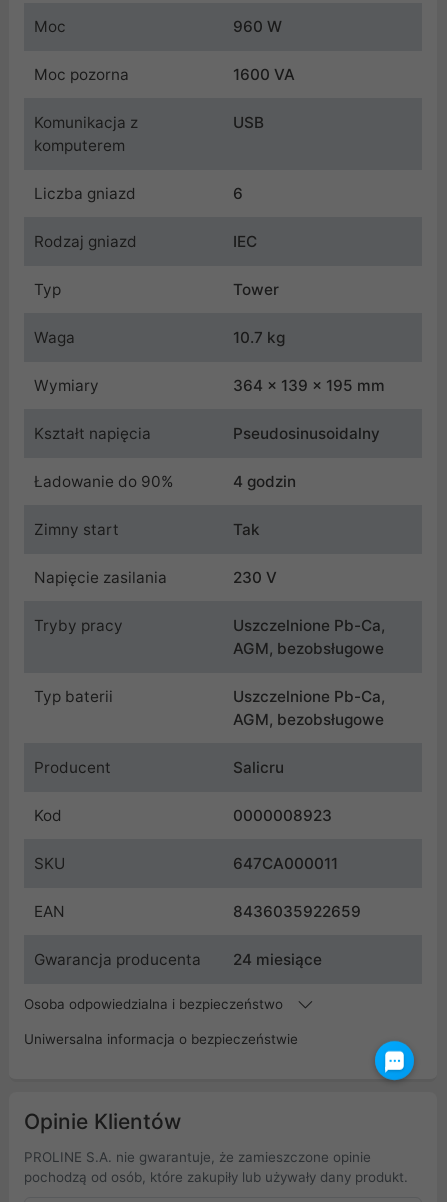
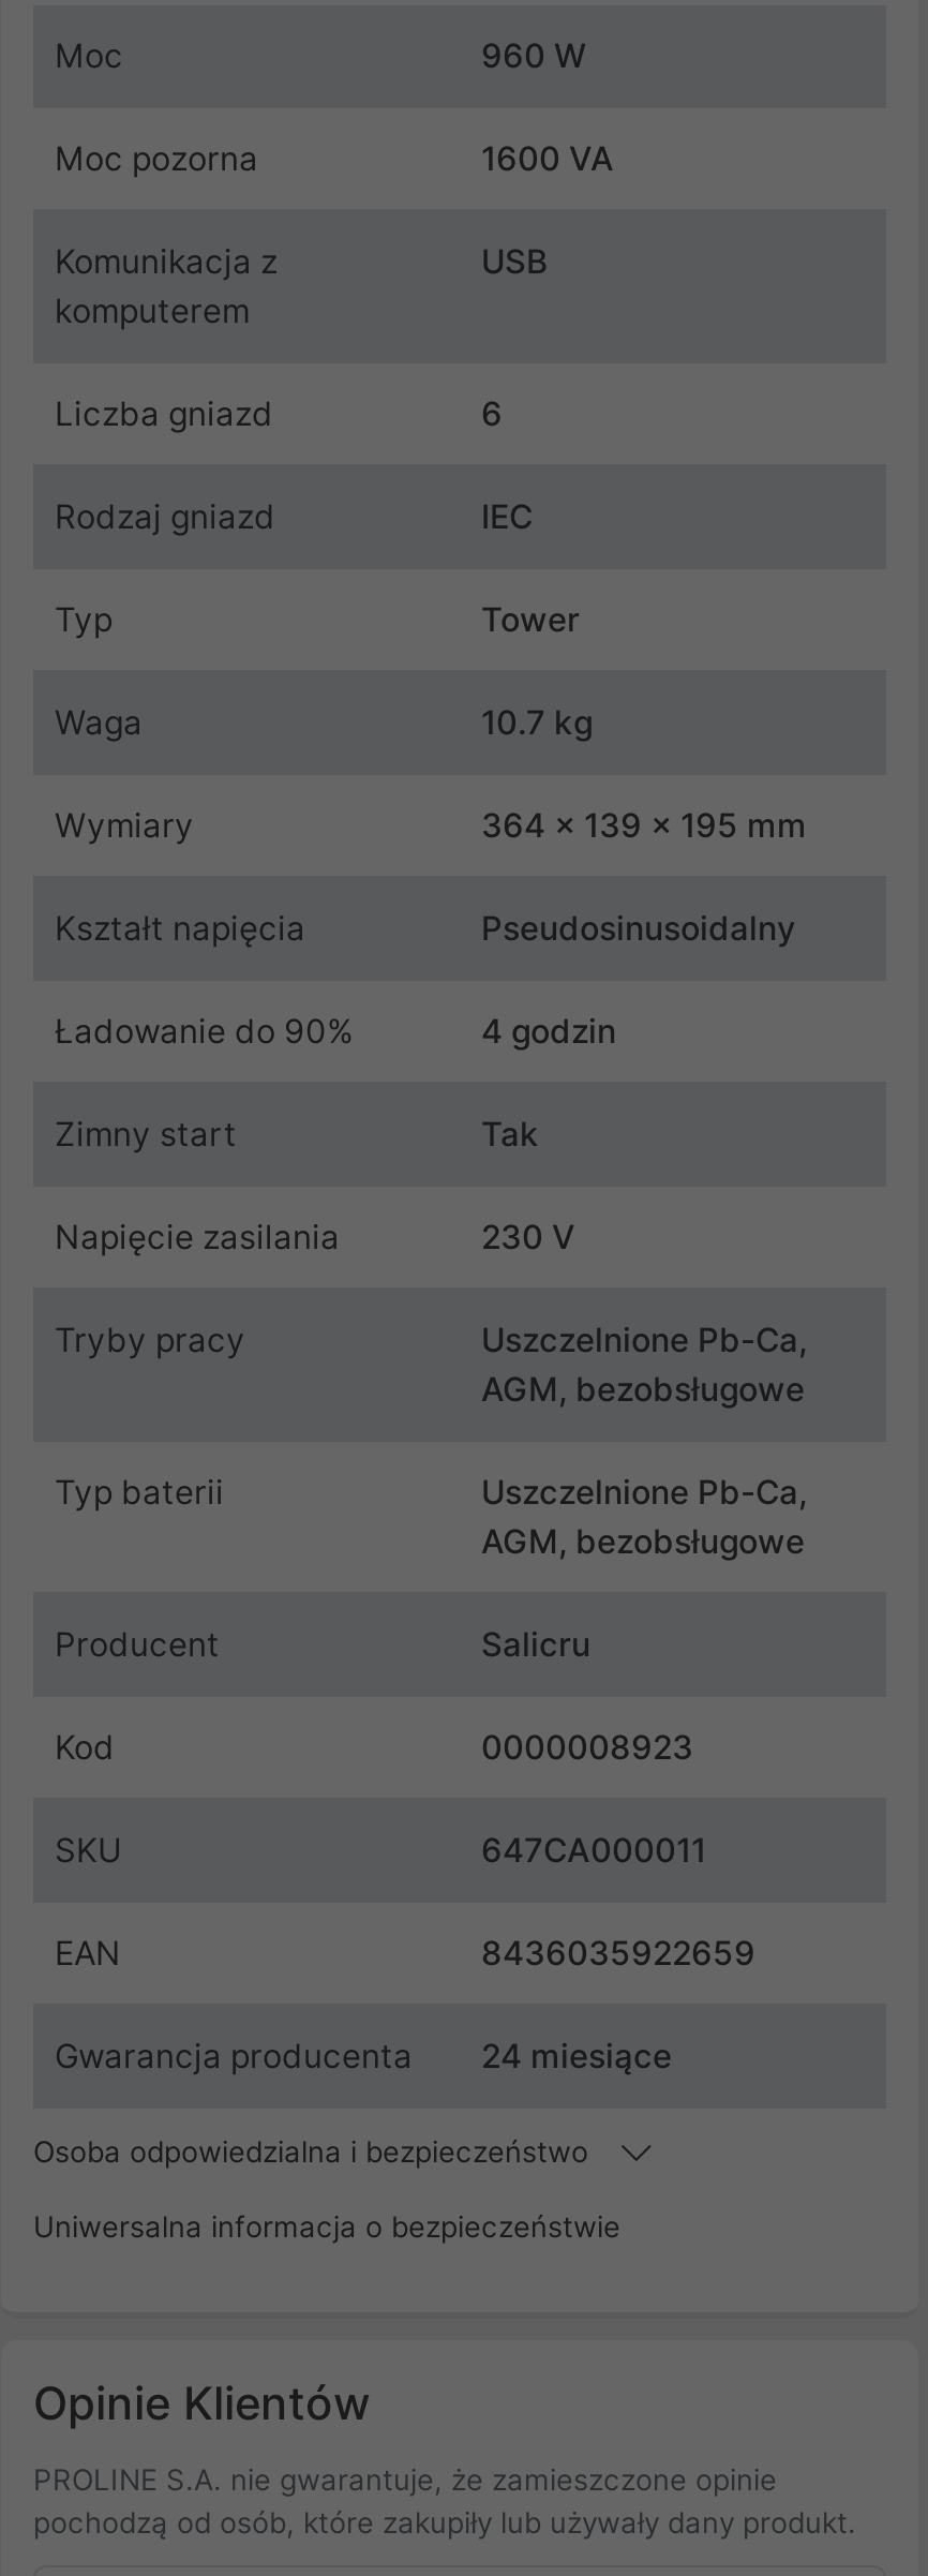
[373,1039,416,1082] [image] -> none

